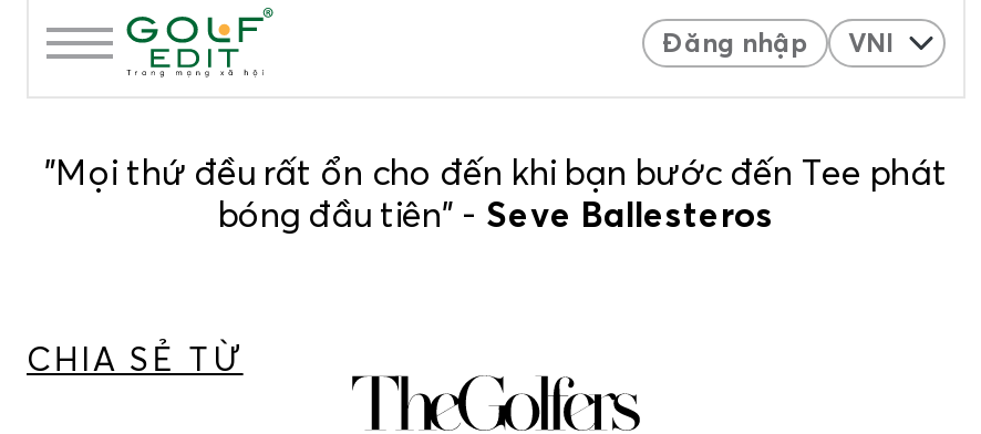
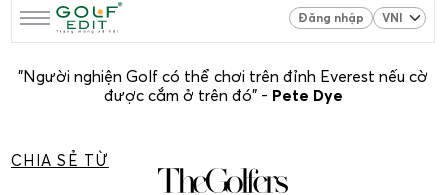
[44,149,948,236] "Mọi thứ đều rất ổn cho đến khi bạn bước đến Tee phát | bóng đầu tiên" - Seve Ballesteros -> [18,66,428,105] "Người nghiện Golf có thể chơi trên đỉnh Everest nếu cờ | được cắm ở trên đó" - Pete Dye

